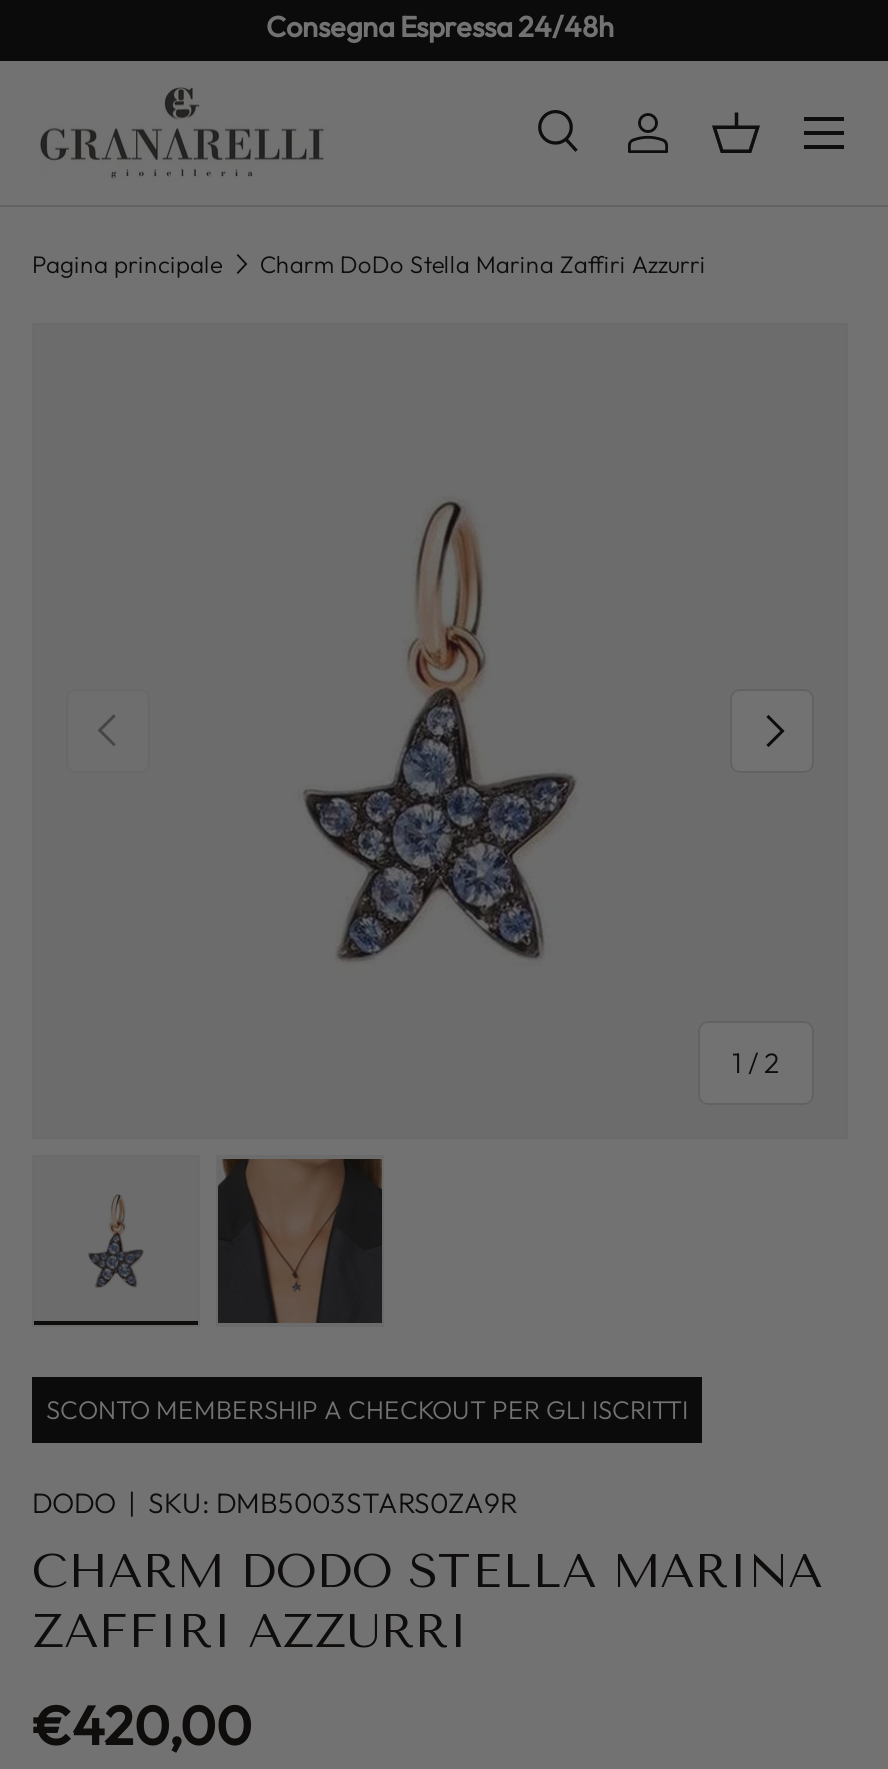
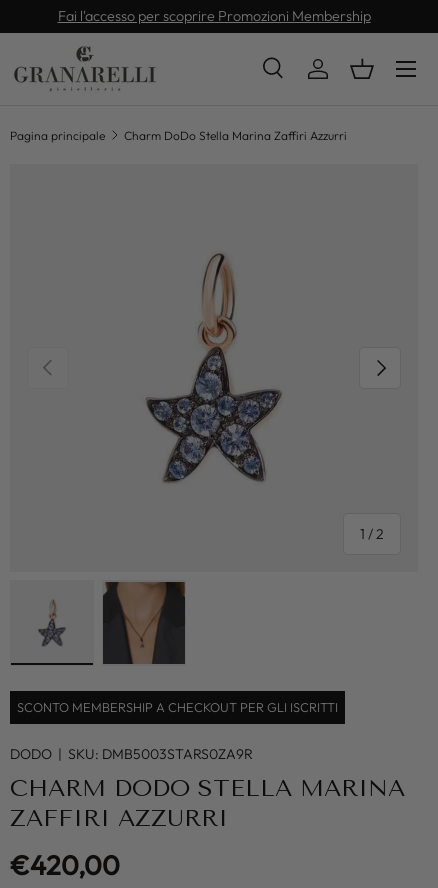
[266,9,614,45] Consegna Espressa 24/48h -> [57,7,370,25] Fai l'accesso per scoprire Promozioni Membership

